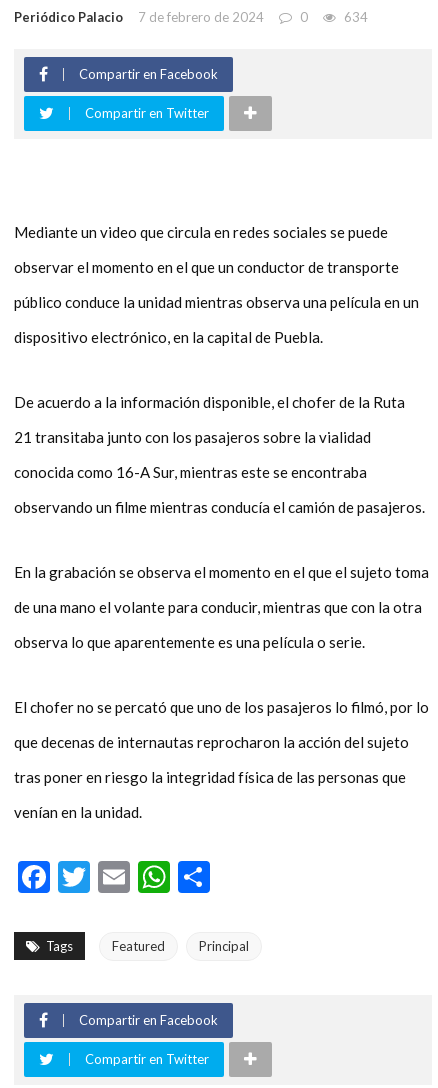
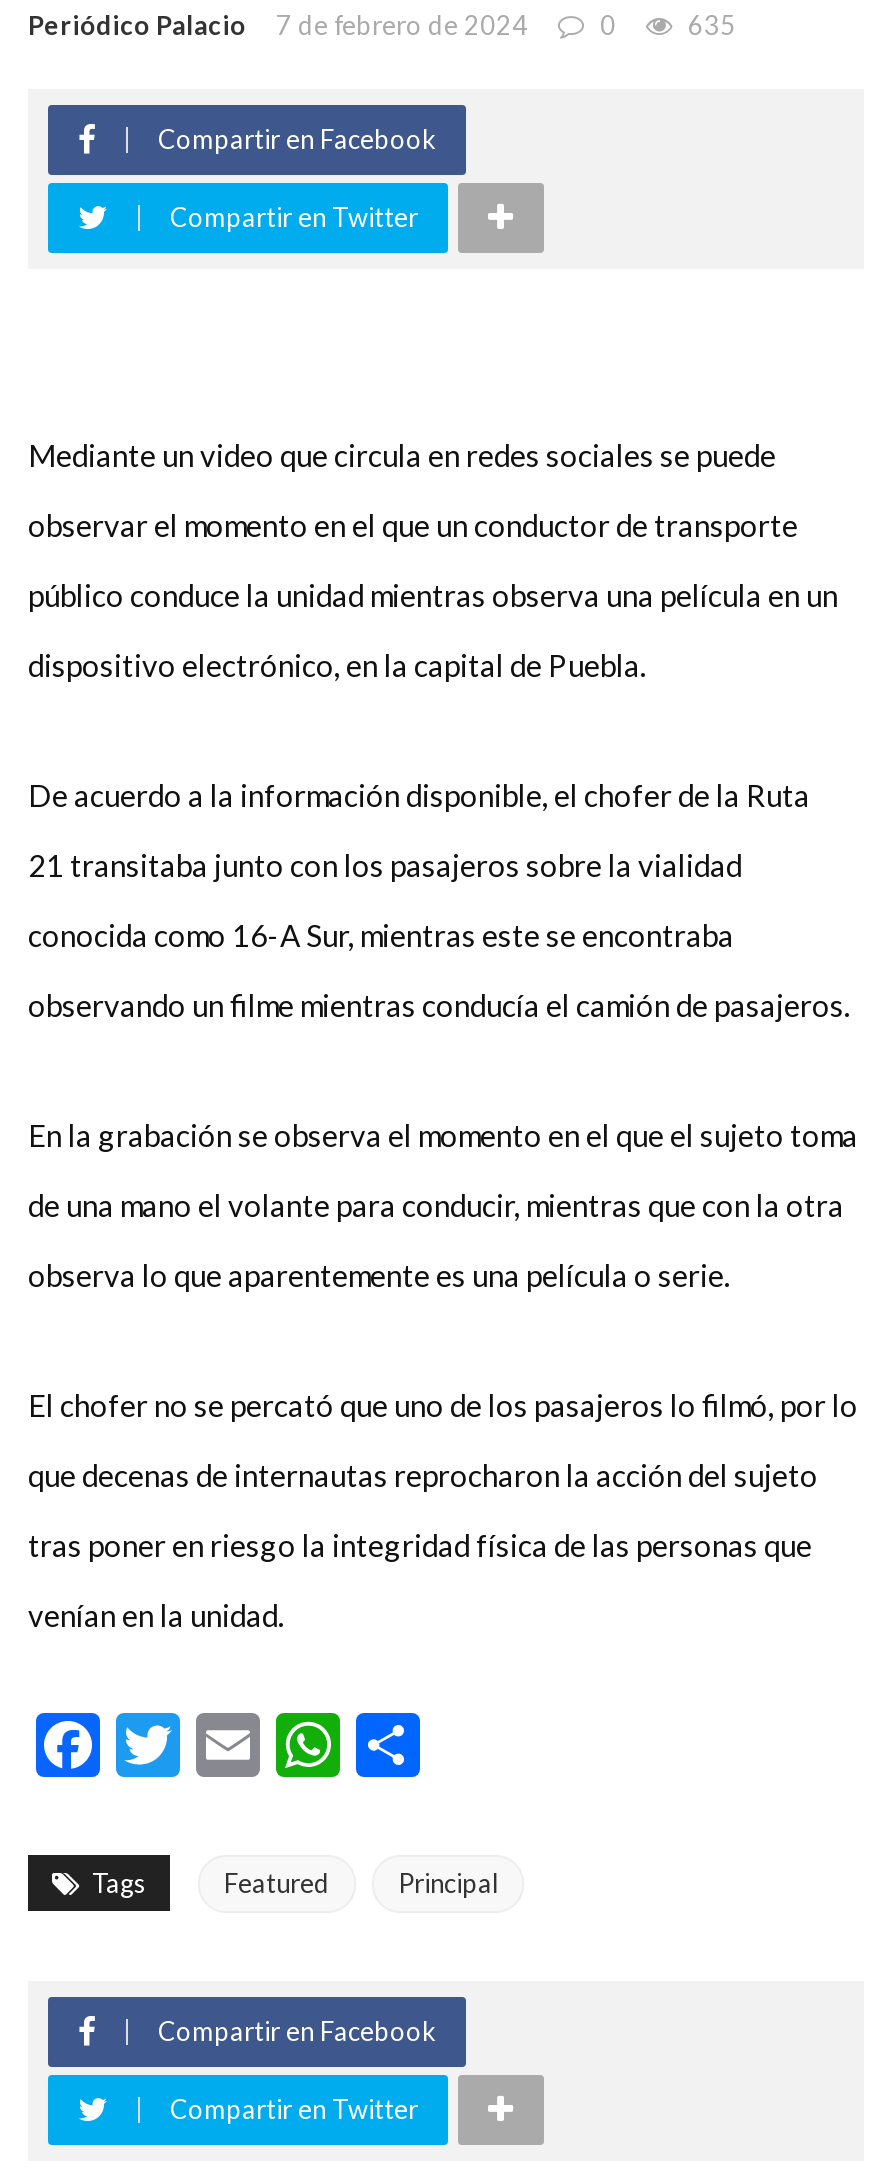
[344,9,368,25] 634 -> [688,9,736,41] 635

